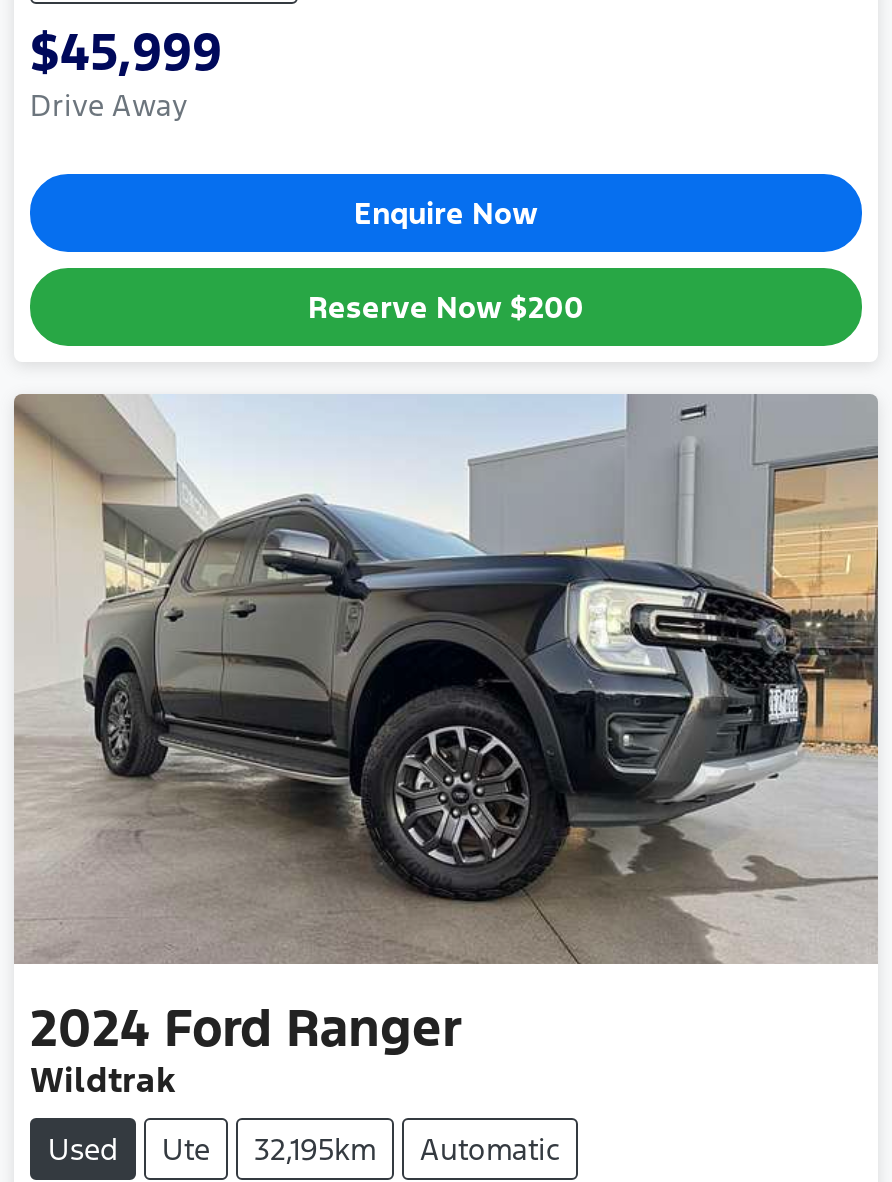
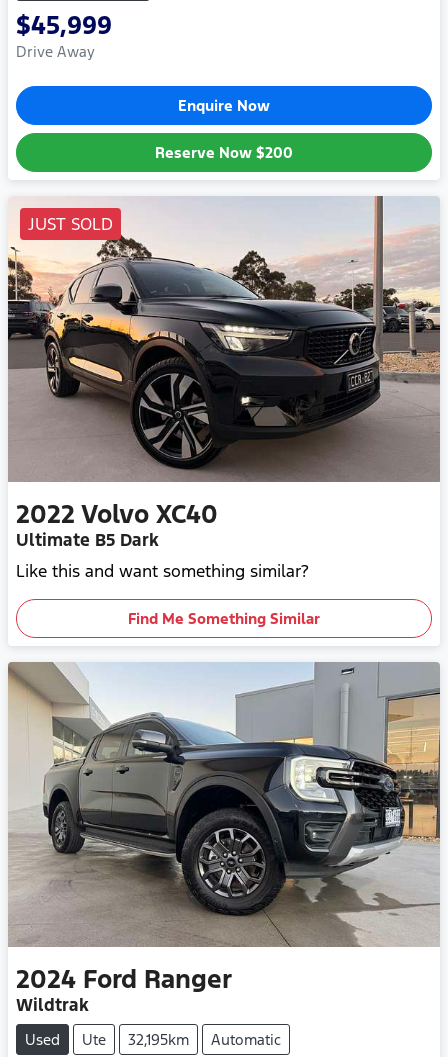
none -> [7,196,440,482] [image] | JUST SOLD
none -> [16,497,320,627] 2022 Volvo XC40 | Ultimate B5 Dark | Like this and want something similar? | Find Me Something Similar

